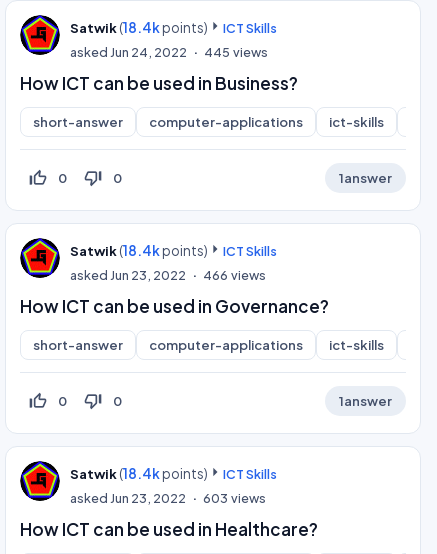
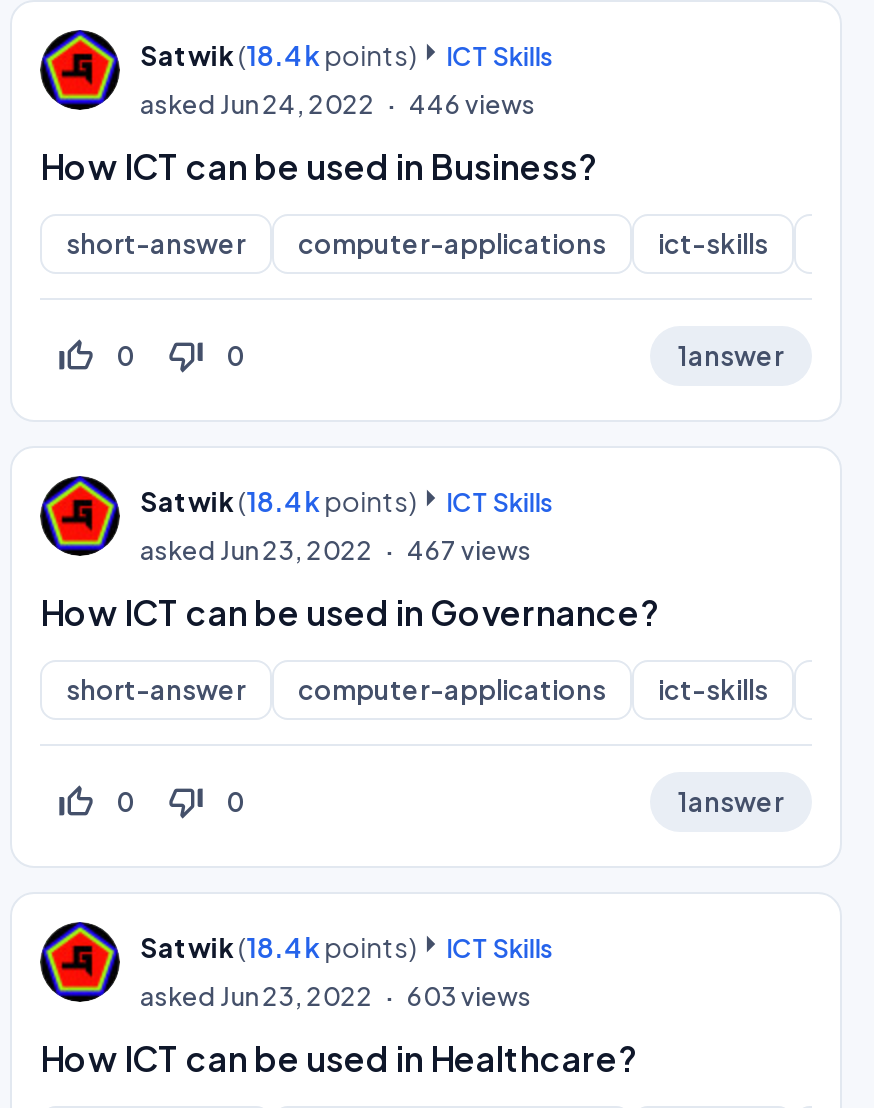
[70,44,268,60] asked Jun 24, 2022 445 views -> [140,88,535,120] asked Jun 24, 2022 446 views
[70,267,266,283] asked Jun 23, 2022 466 views -> [140,534,531,566] asked Jun 23, 2022 467 views

